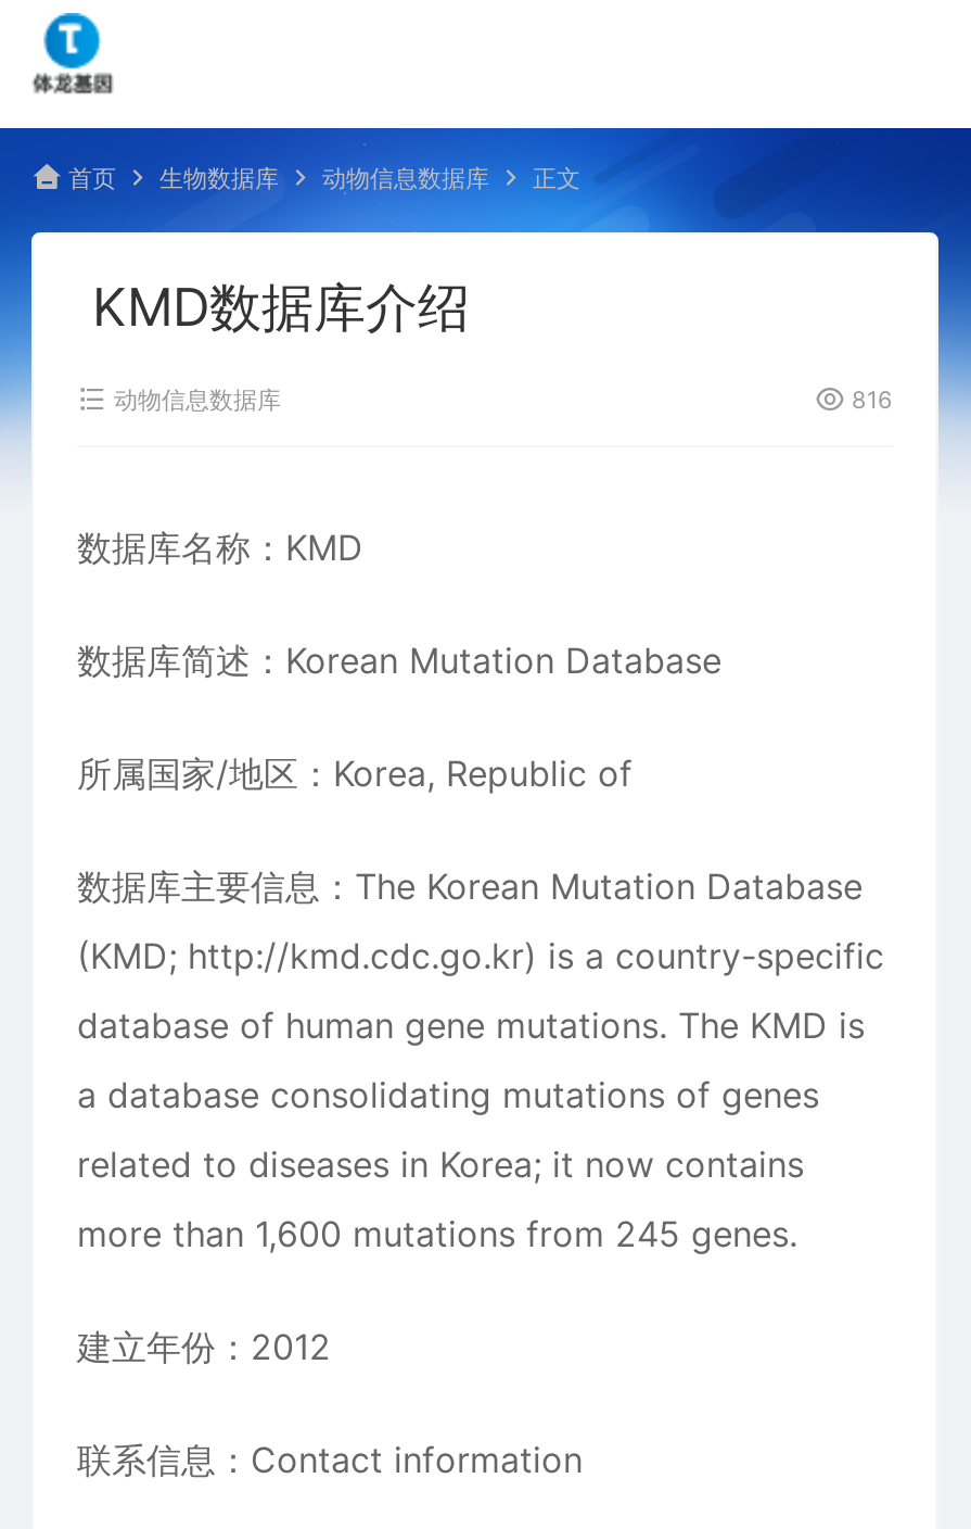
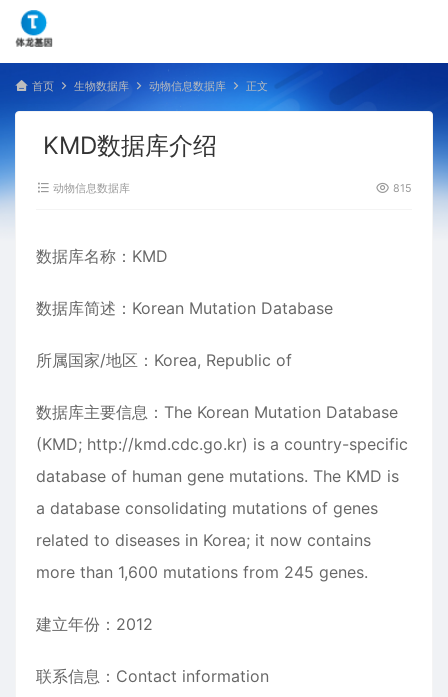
[845,387,893,415] 816 -> [390,182,412,195] 815

